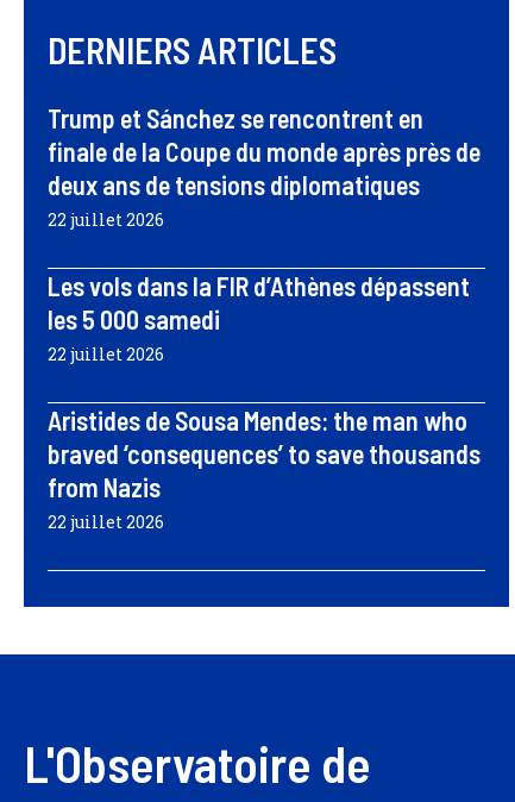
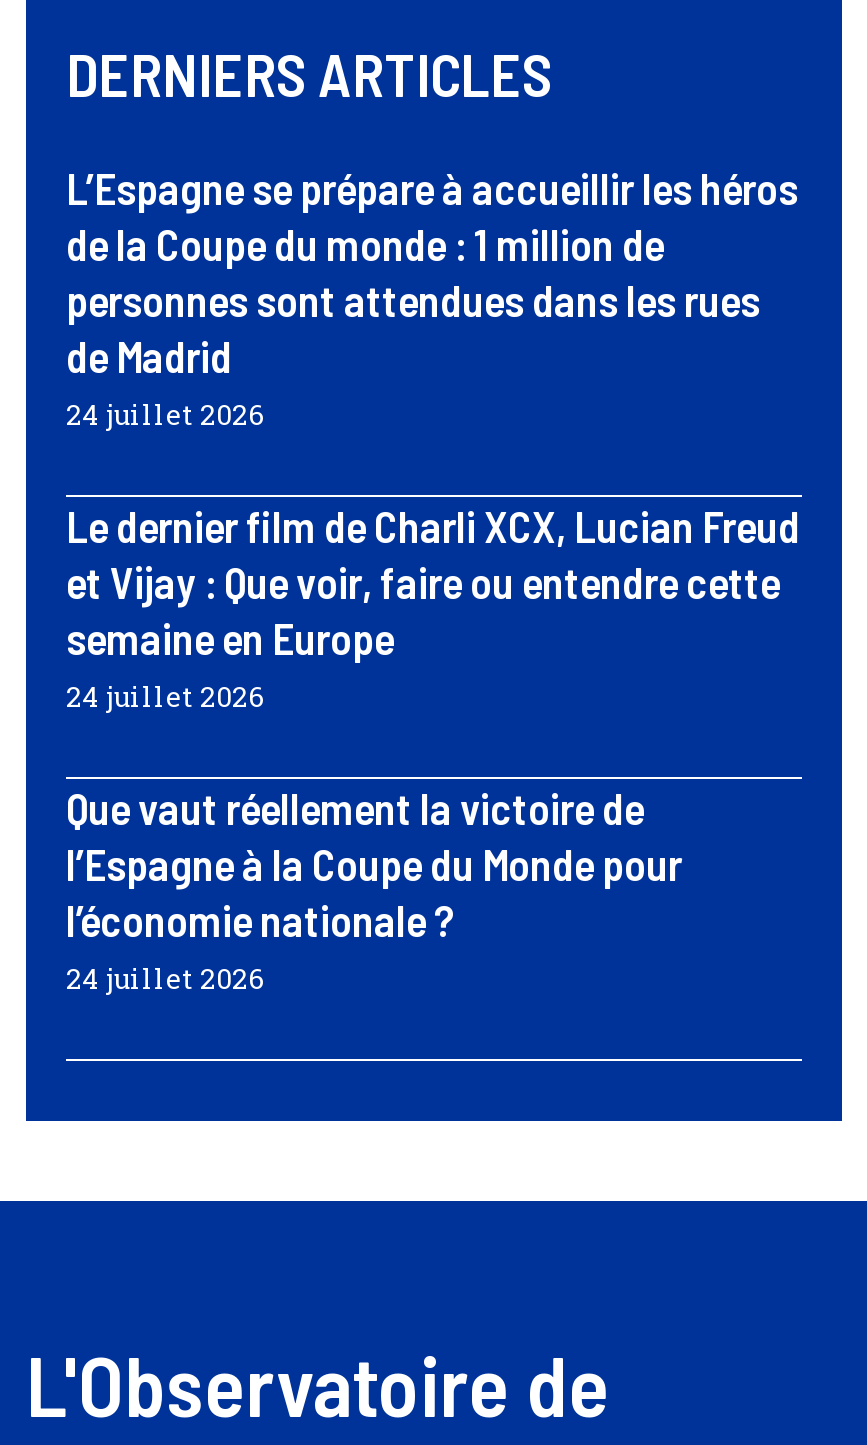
[48,103,481,231] Trump et Sánchez se rencontrent en | finale de la Coupe du monde après près de | deux ans de tensions diplomatiques | 22 juillet 2026 -> [66,161,798,433] L’Espagne se prépare à accueillir les héros | de la Coupe du monde : 1 million de | personnes sont attendues dans les rues | de Madrid | 24 juillet 2026
[48,271,470,366] Les vols dans la FIR d’Athènes dépassent | les 5 000 samedi | 22 juillet 2026 -> [66,499,800,715] Le dernier film de Charli XCX, Lucian Freud | et Vijay : Que voir, faire ou entendre cette | semaine en Europe | 24 juillet 2026
[48,405,481,534] Aristides de Sousa Mendes: the man who | braved ‘consequences’ to save thousands | from Nazis | 22 juillet 2026 -> [66,781,682,997] Que vaut réellement la victoire de | l’Espagne à la Coupe du Monde pour | l’économie nationale ? | 24 juillet 2026

